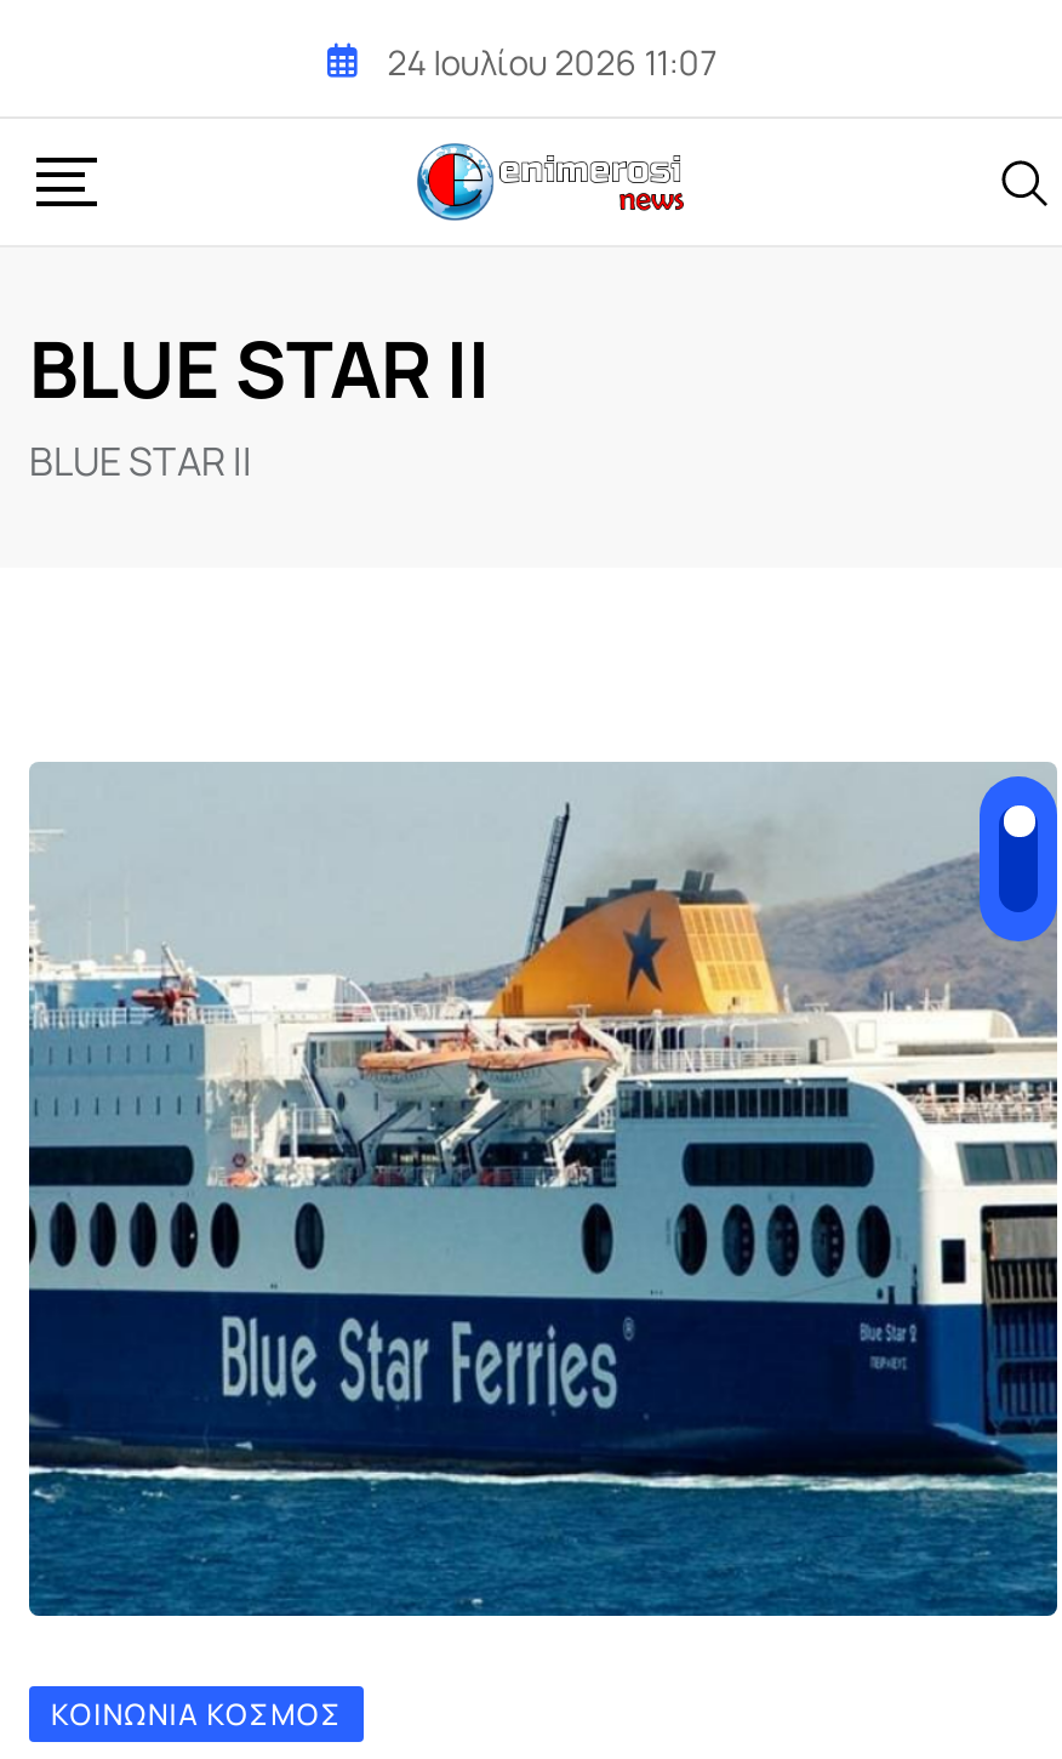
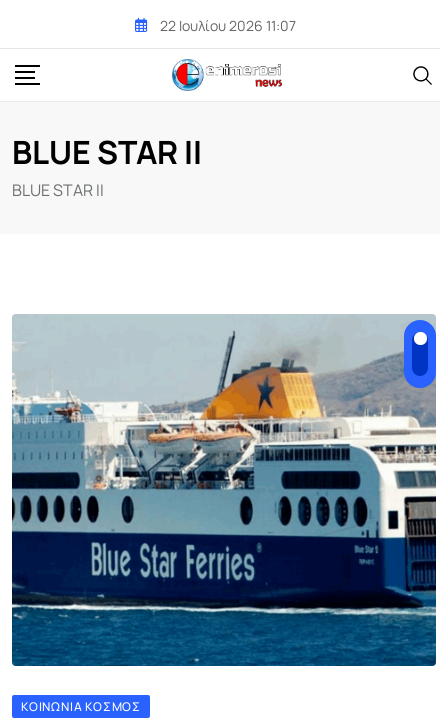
[387,38,717,84] 24 Ιουλίου 2026 11:07 -> [160,15,296,34] 22 Ιουλίου 2026 11:07

